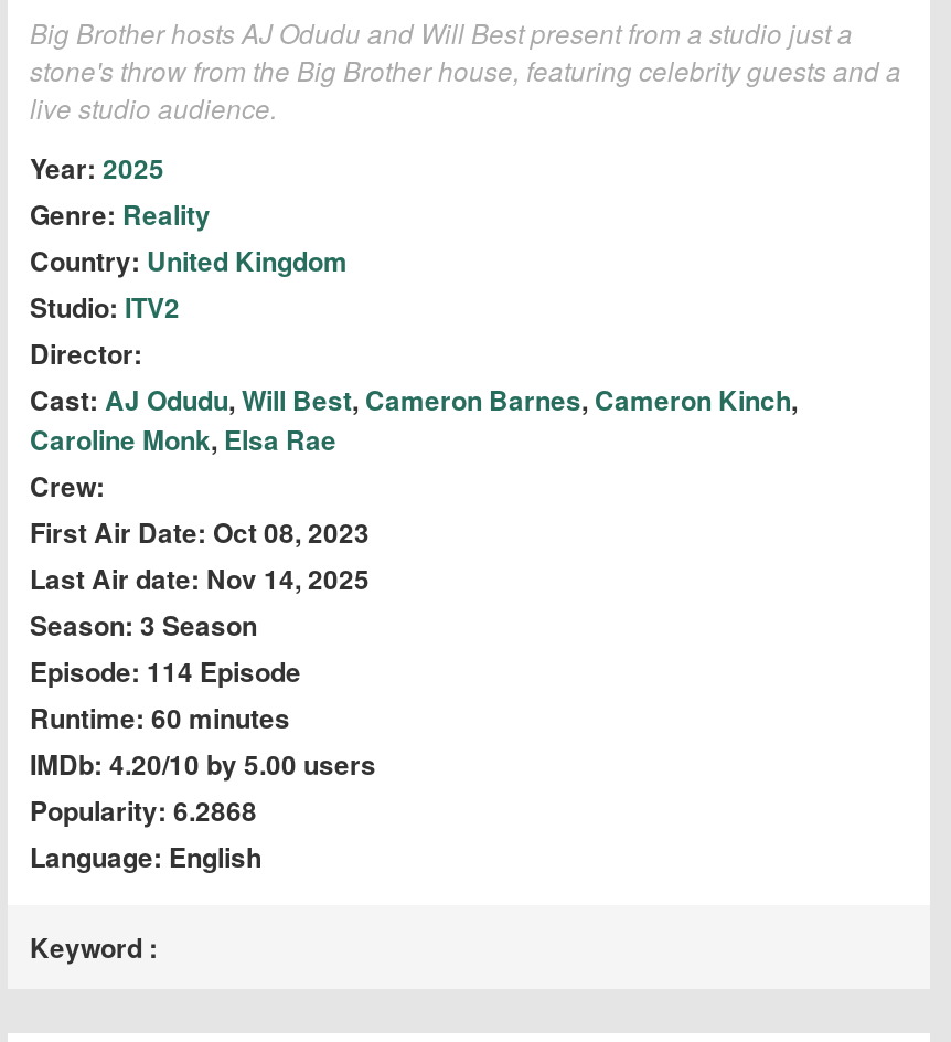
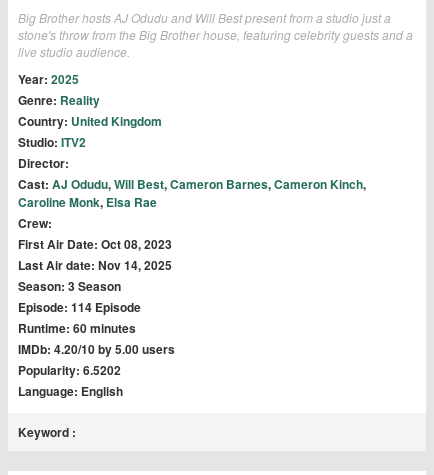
[30,791,257,830] Popularity: 6.2868 -> [18,361,121,379] Popularity: 6.5202

